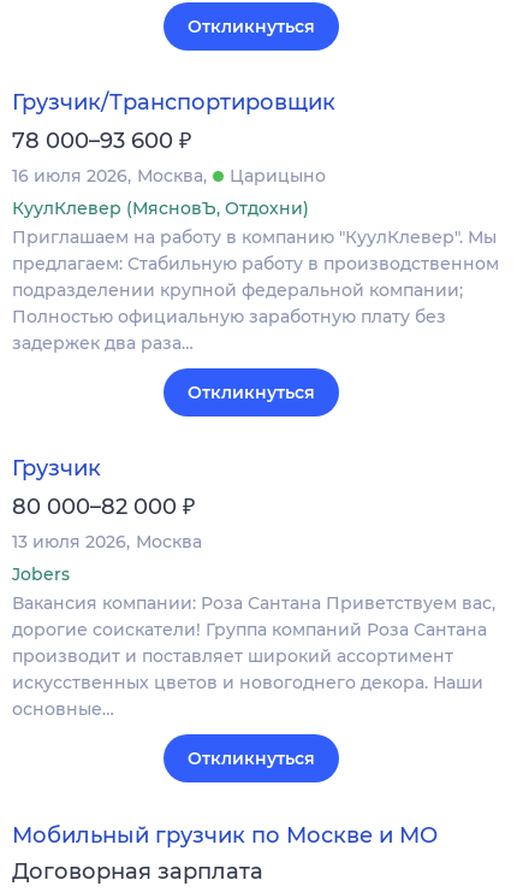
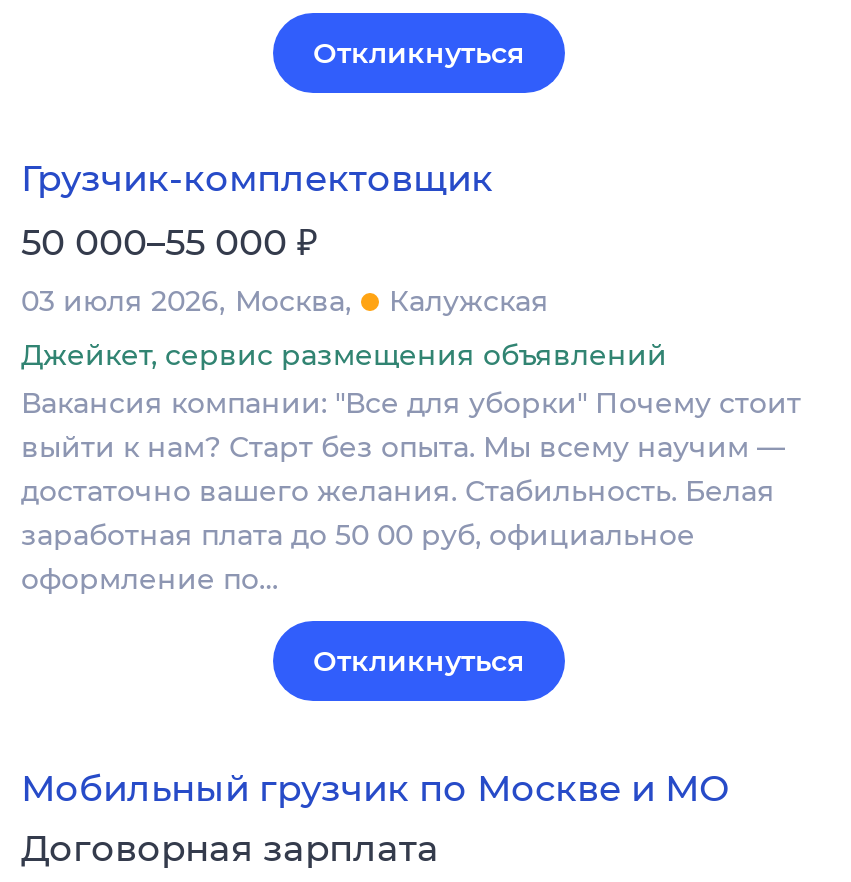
[12,89,499,720] Грузчик/Транспортировщик | 78 000–93 600 ₽ | 16 июля 2026 Москва | Царицыно | КуулКлевер (МясновЪ, Отдохни) | Приглашаем на работу в компанию "КуулКлевер". Мы | предлагаем: Стабильную работу в производственном | подразделении крупной федеральной компании; | Полностью официальную заработную плату без | задержек два раза… | Откликнуться | Грузчик | 80 000–82 000 ₽ | 13 июля 2026 Москва | Jobers | Вакансия компании: Роза Сантана Приветствуем вас, | дорогие соискатели! Группа компаний Роза Сантана | производит и поставляет широкий ассортимент | искусственных цветов и новогоднего декора. Наши | основные… -> [21,158,801,598] Грузчик-комплектовщик | 50 000–55 000 ₽ | 03 июля 2026 Москва | Калужская | Джейкет, сервис размещения объявлений | Вакансия компании: "Все для уборки" Почему стоит | выйти к нам? Старт без опыта. Мы всему научим — | достаточно вашего желания. Стабильность. Белая | заработная плата до 50 00 руб, официальное | оформление по…

